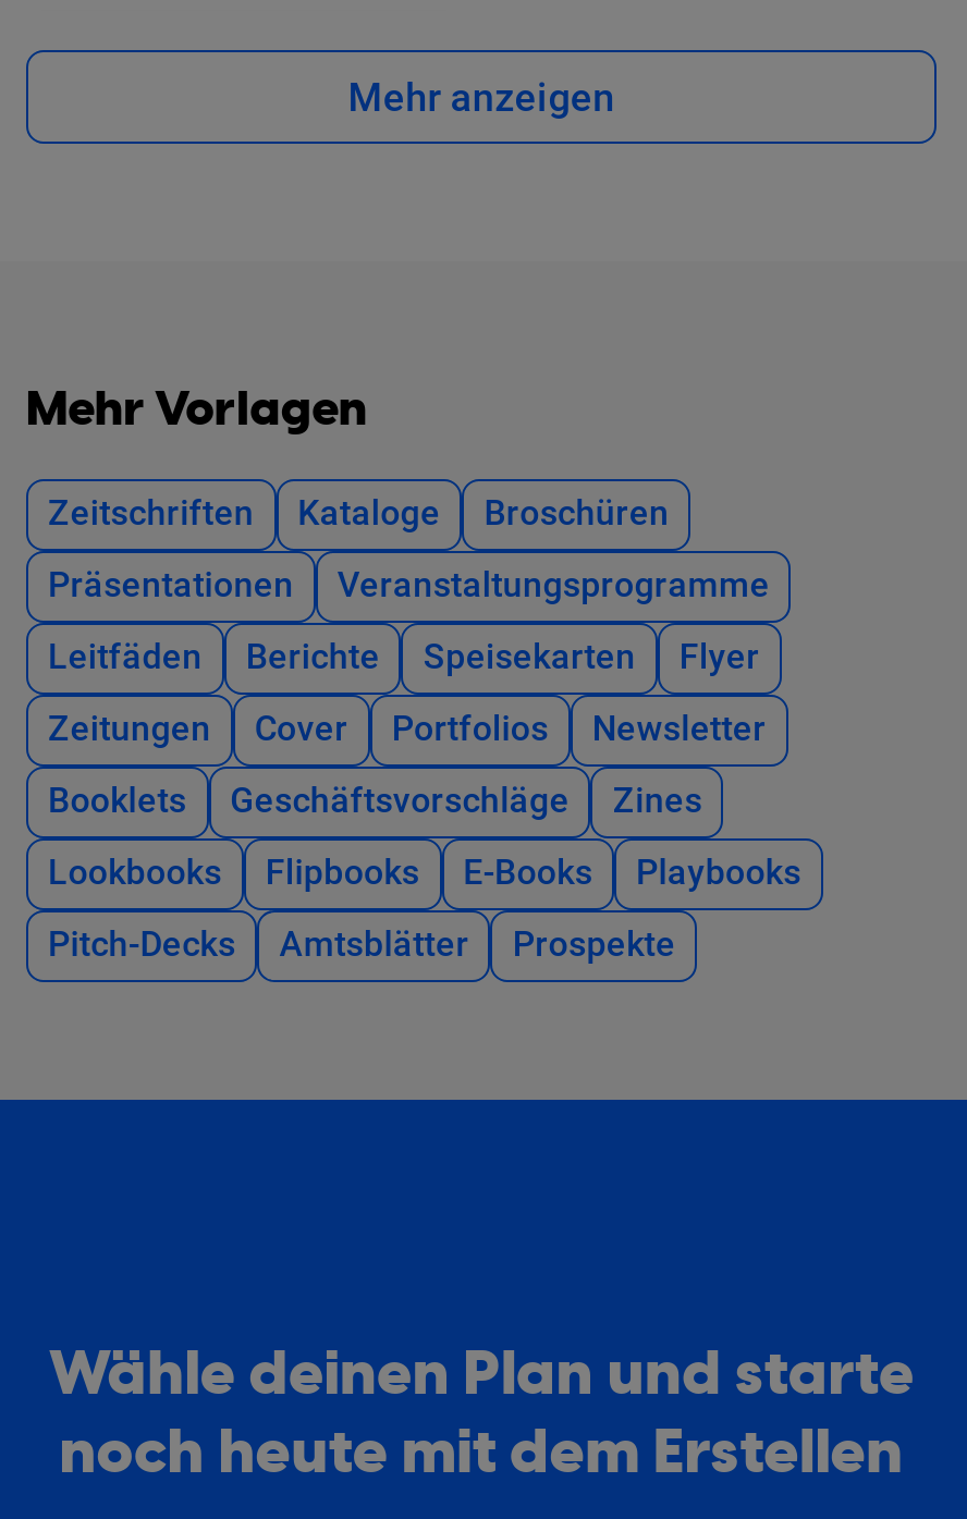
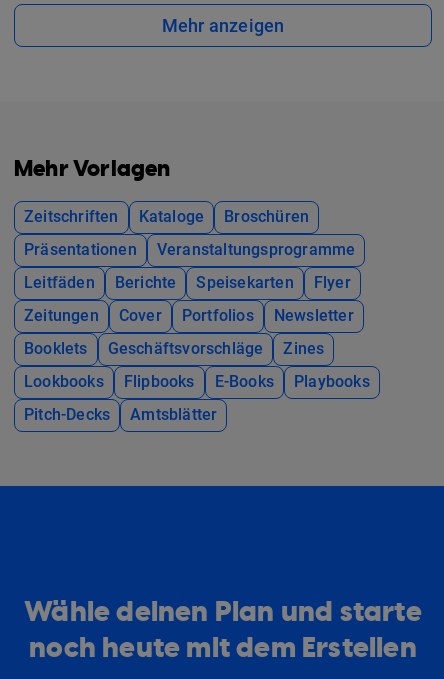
[513,924,676,965] Prospekte -> none

